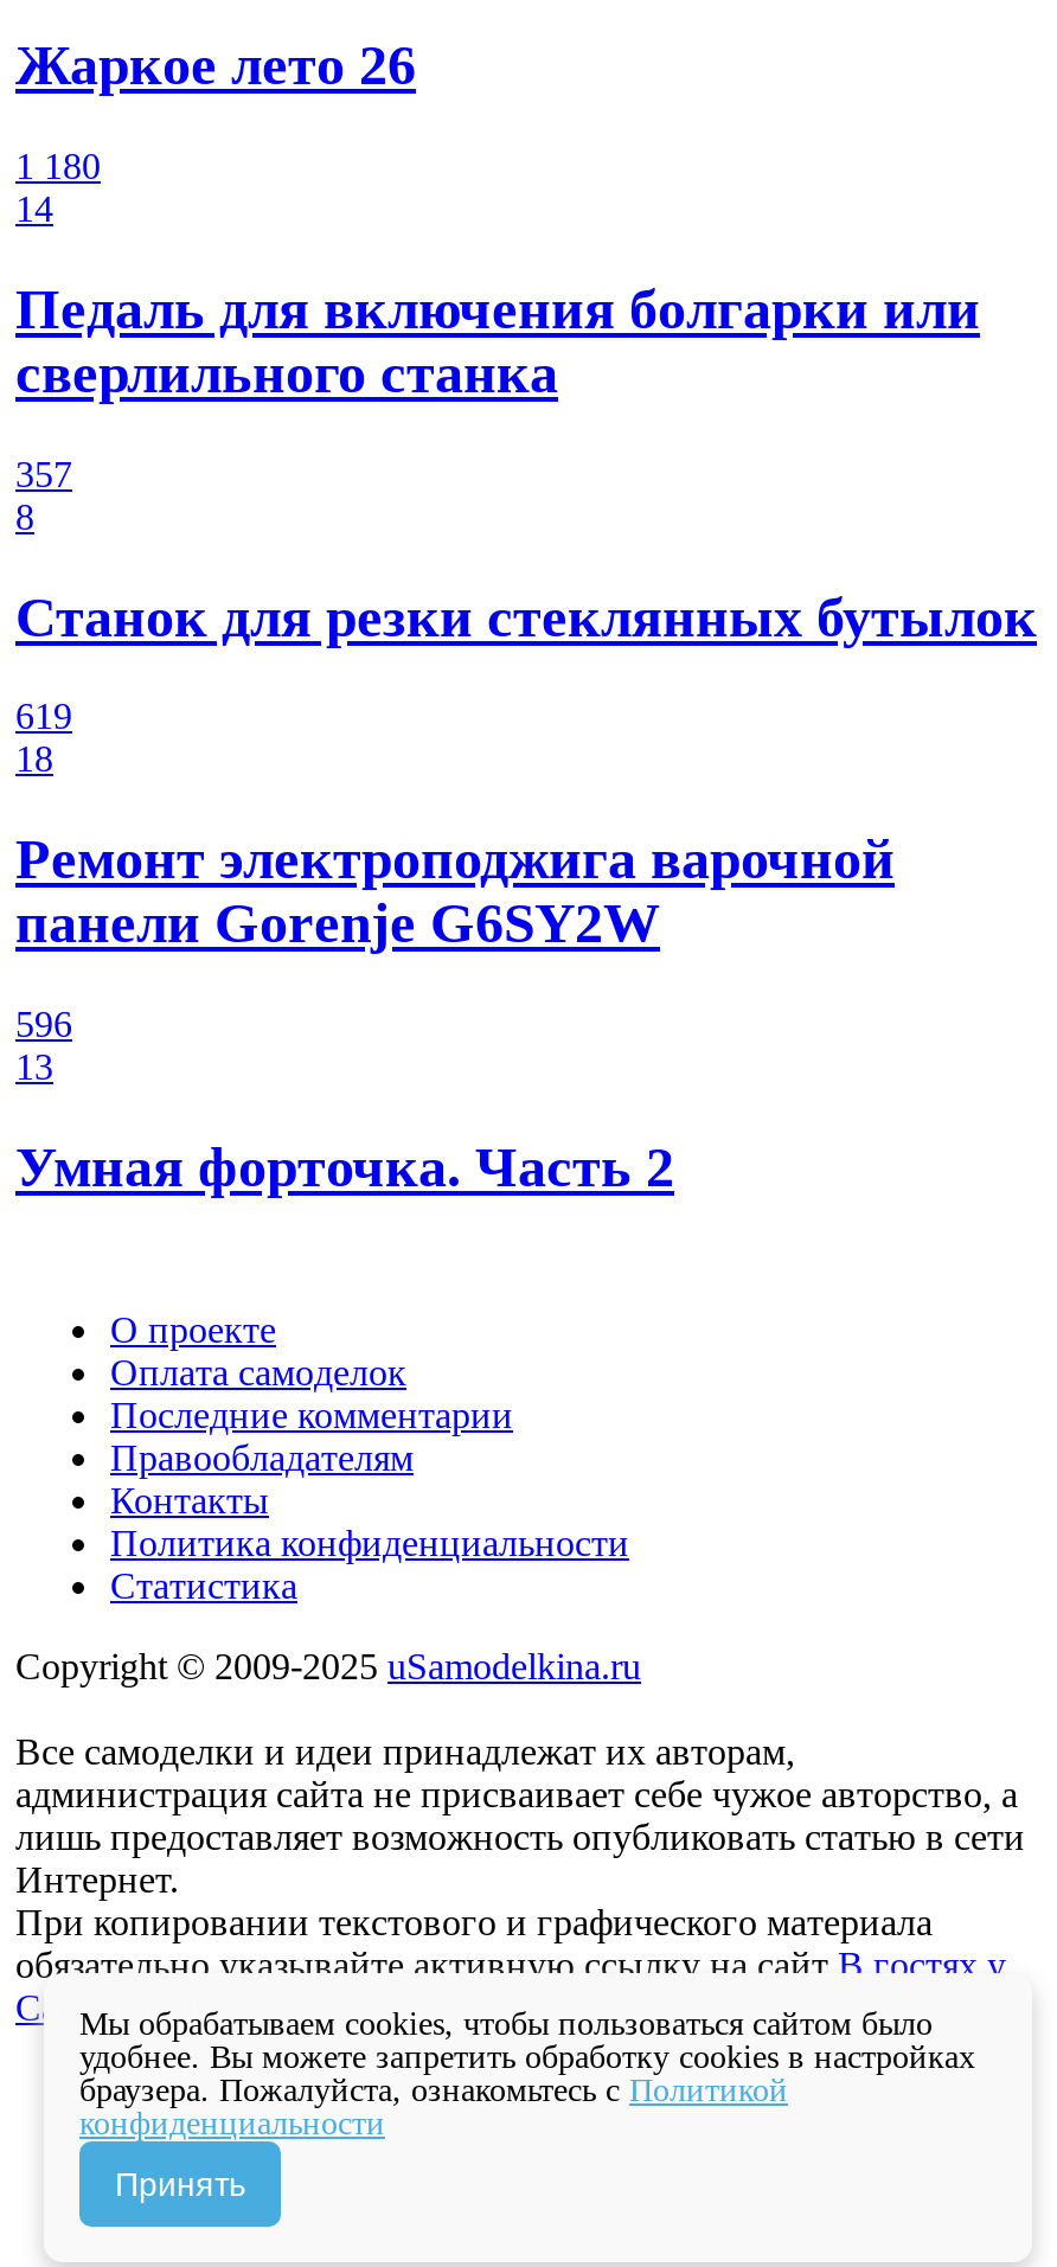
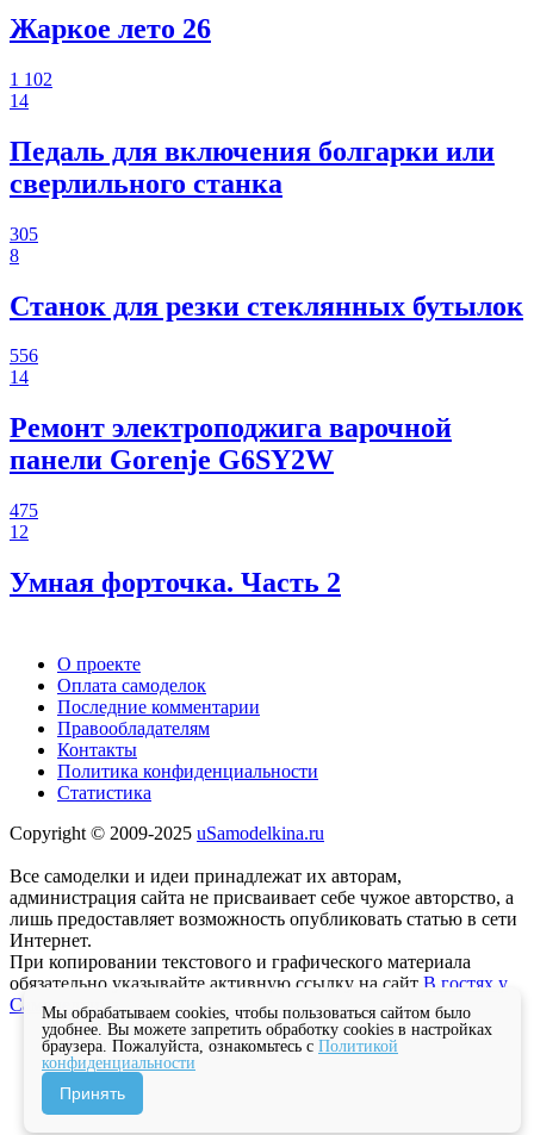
[15,145,101,186] 1 180 -> [10,69,52,89] 1 102
[15,453,72,493] 357 -> [10,224,38,244] 305
[15,697,72,737] 619 -> [10,346,38,366] 556
[15,739,53,780] 18 -> [10,367,29,388] 14
[15,1004,72,1045] 596 -> [10,501,38,521] 475
[15,1047,53,1087] 13 -> [10,522,29,542] 12

